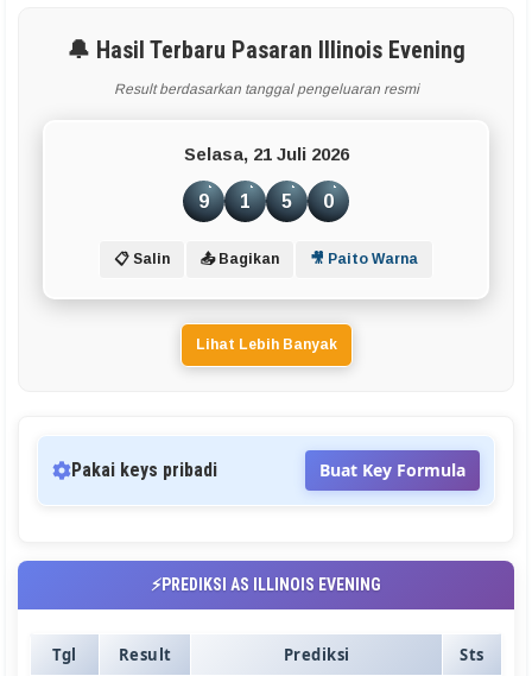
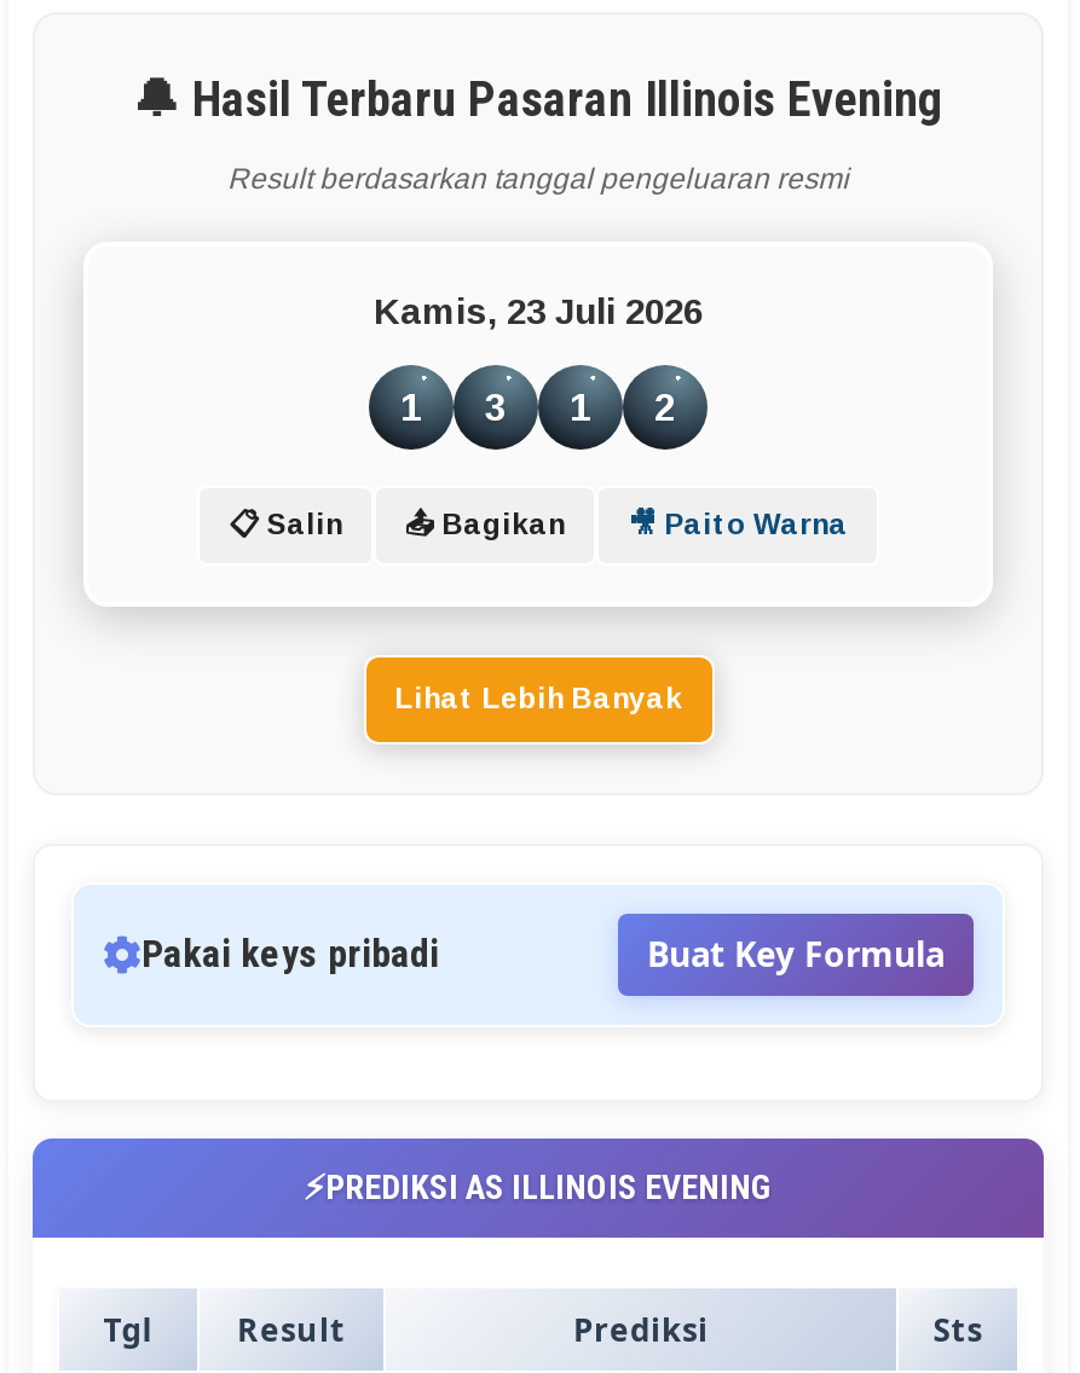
[183,144,349,211] Selasa, 21 Juli 2026 | 9 -> [374,290,703,331] Kamis, 23 Juli 2026
[281,191,334,211] 5 | 0 -> [485,387,676,428] 3 | 1 | 2

